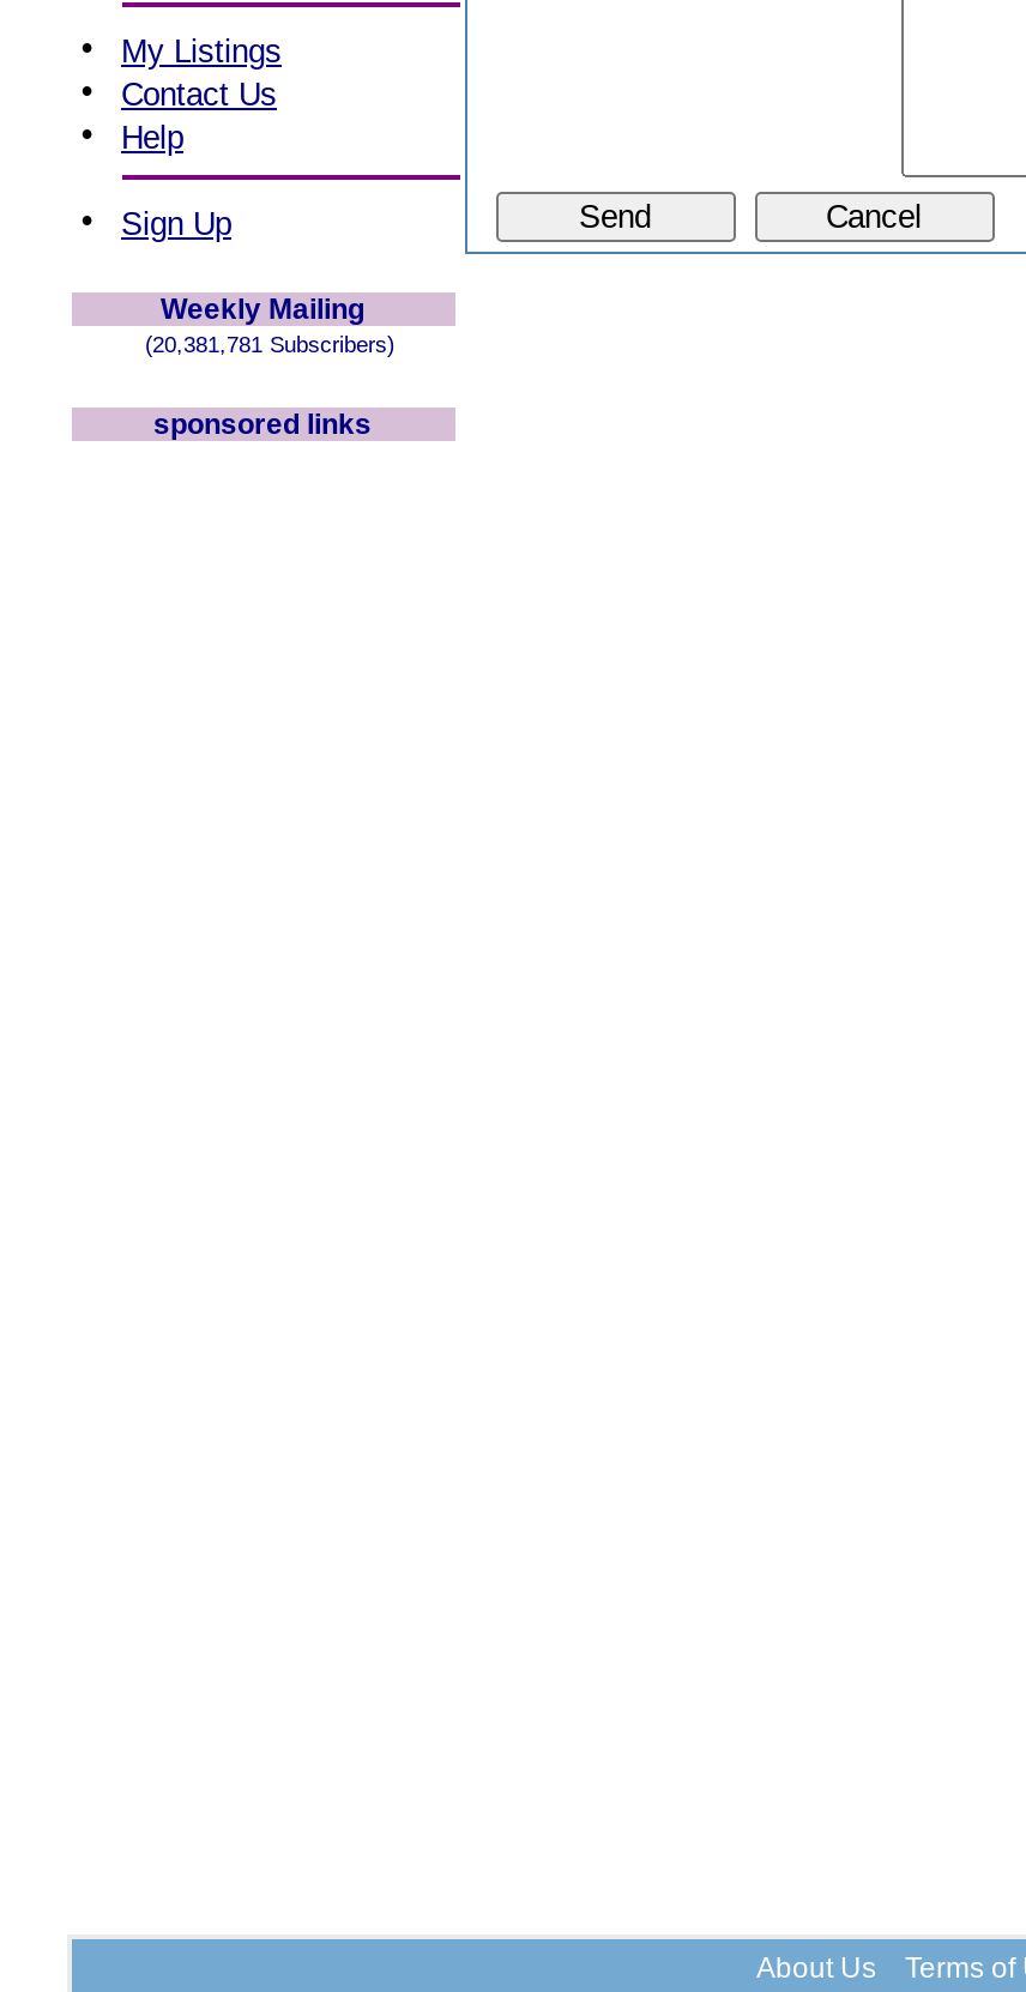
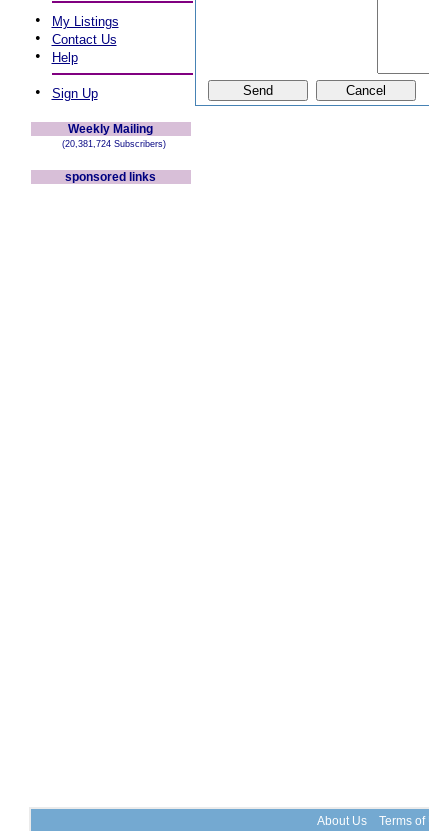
[131,333,394,357] (20,381,781 Subscribers) -> [55,139,165,149] (20,381,724 Subscribers)

